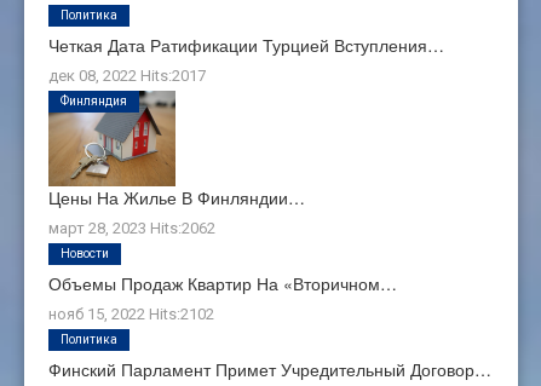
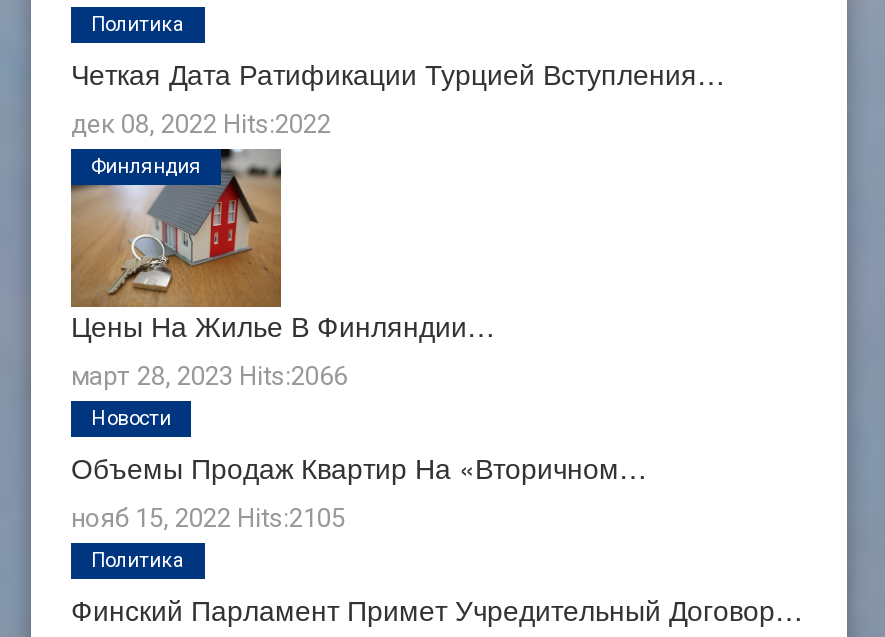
[48,66,206,84] дек 08, 2022 Hits:2017 -> [71,108,331,138] дек 08, 2022 Hits:2022
[48,219,215,237] март 28, 2023 Hits:2062 -> [71,360,347,390] март 28, 2023 Hits:2066
[48,304,214,323] нояб 15, 2022 Hits:2102 -> [71,502,345,532] нояб 15, 2022 Hits:2105

